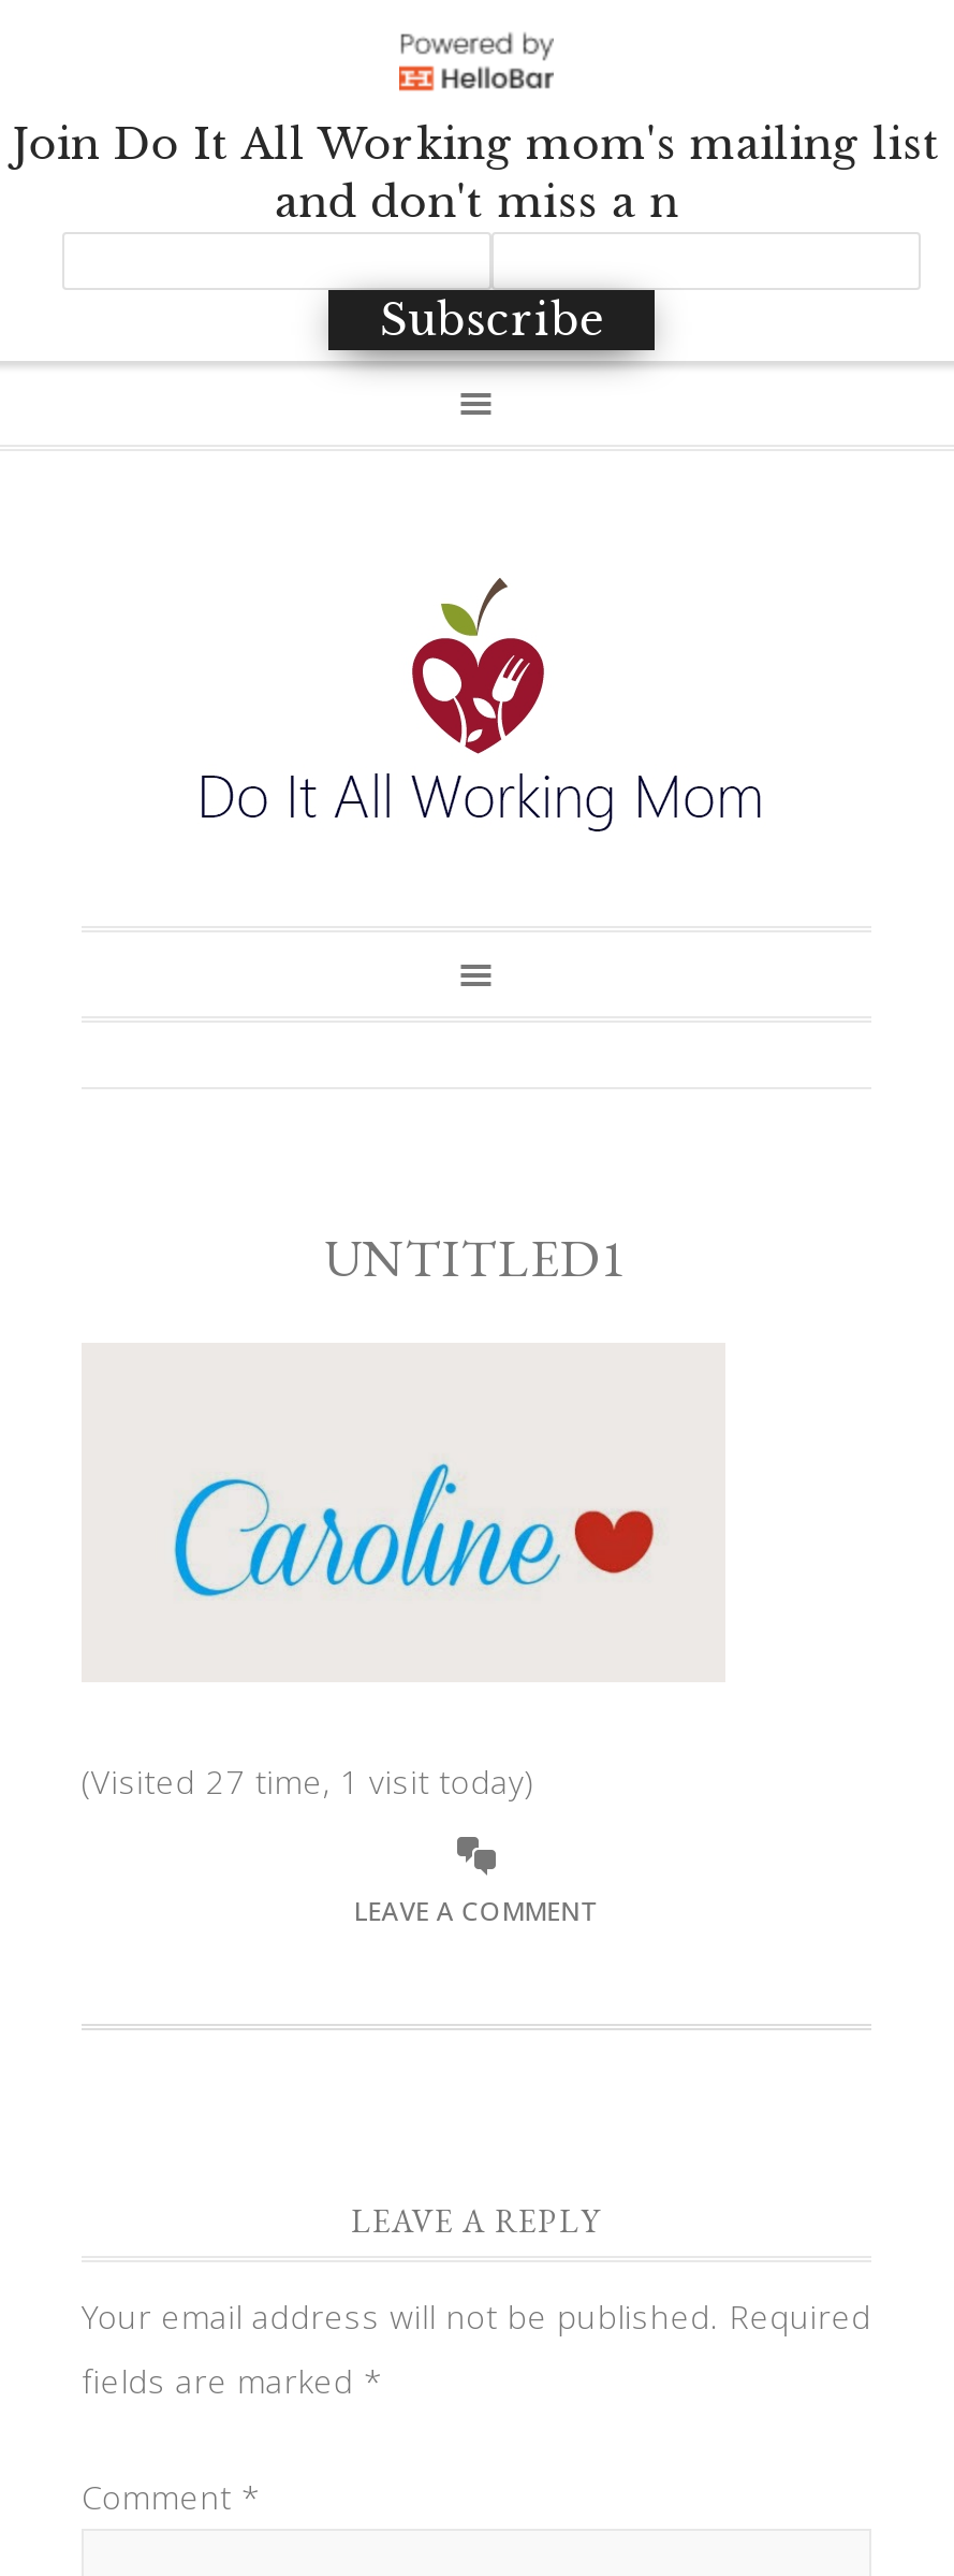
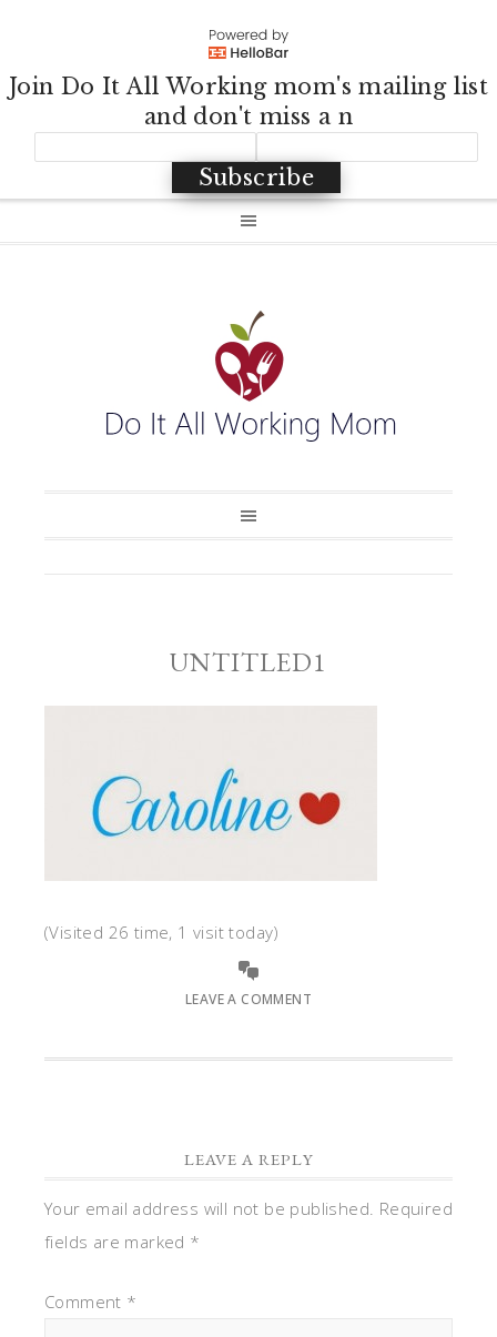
[82,1759,536,1802] (Visited 27 time, 1 visit today) -> [44,921,279,943] (Visited 26 time, 1 visit today)

